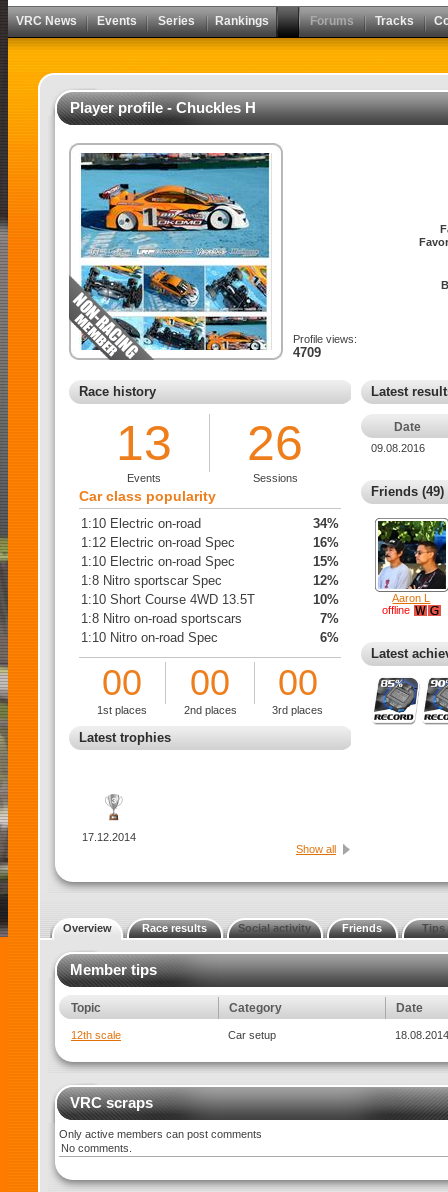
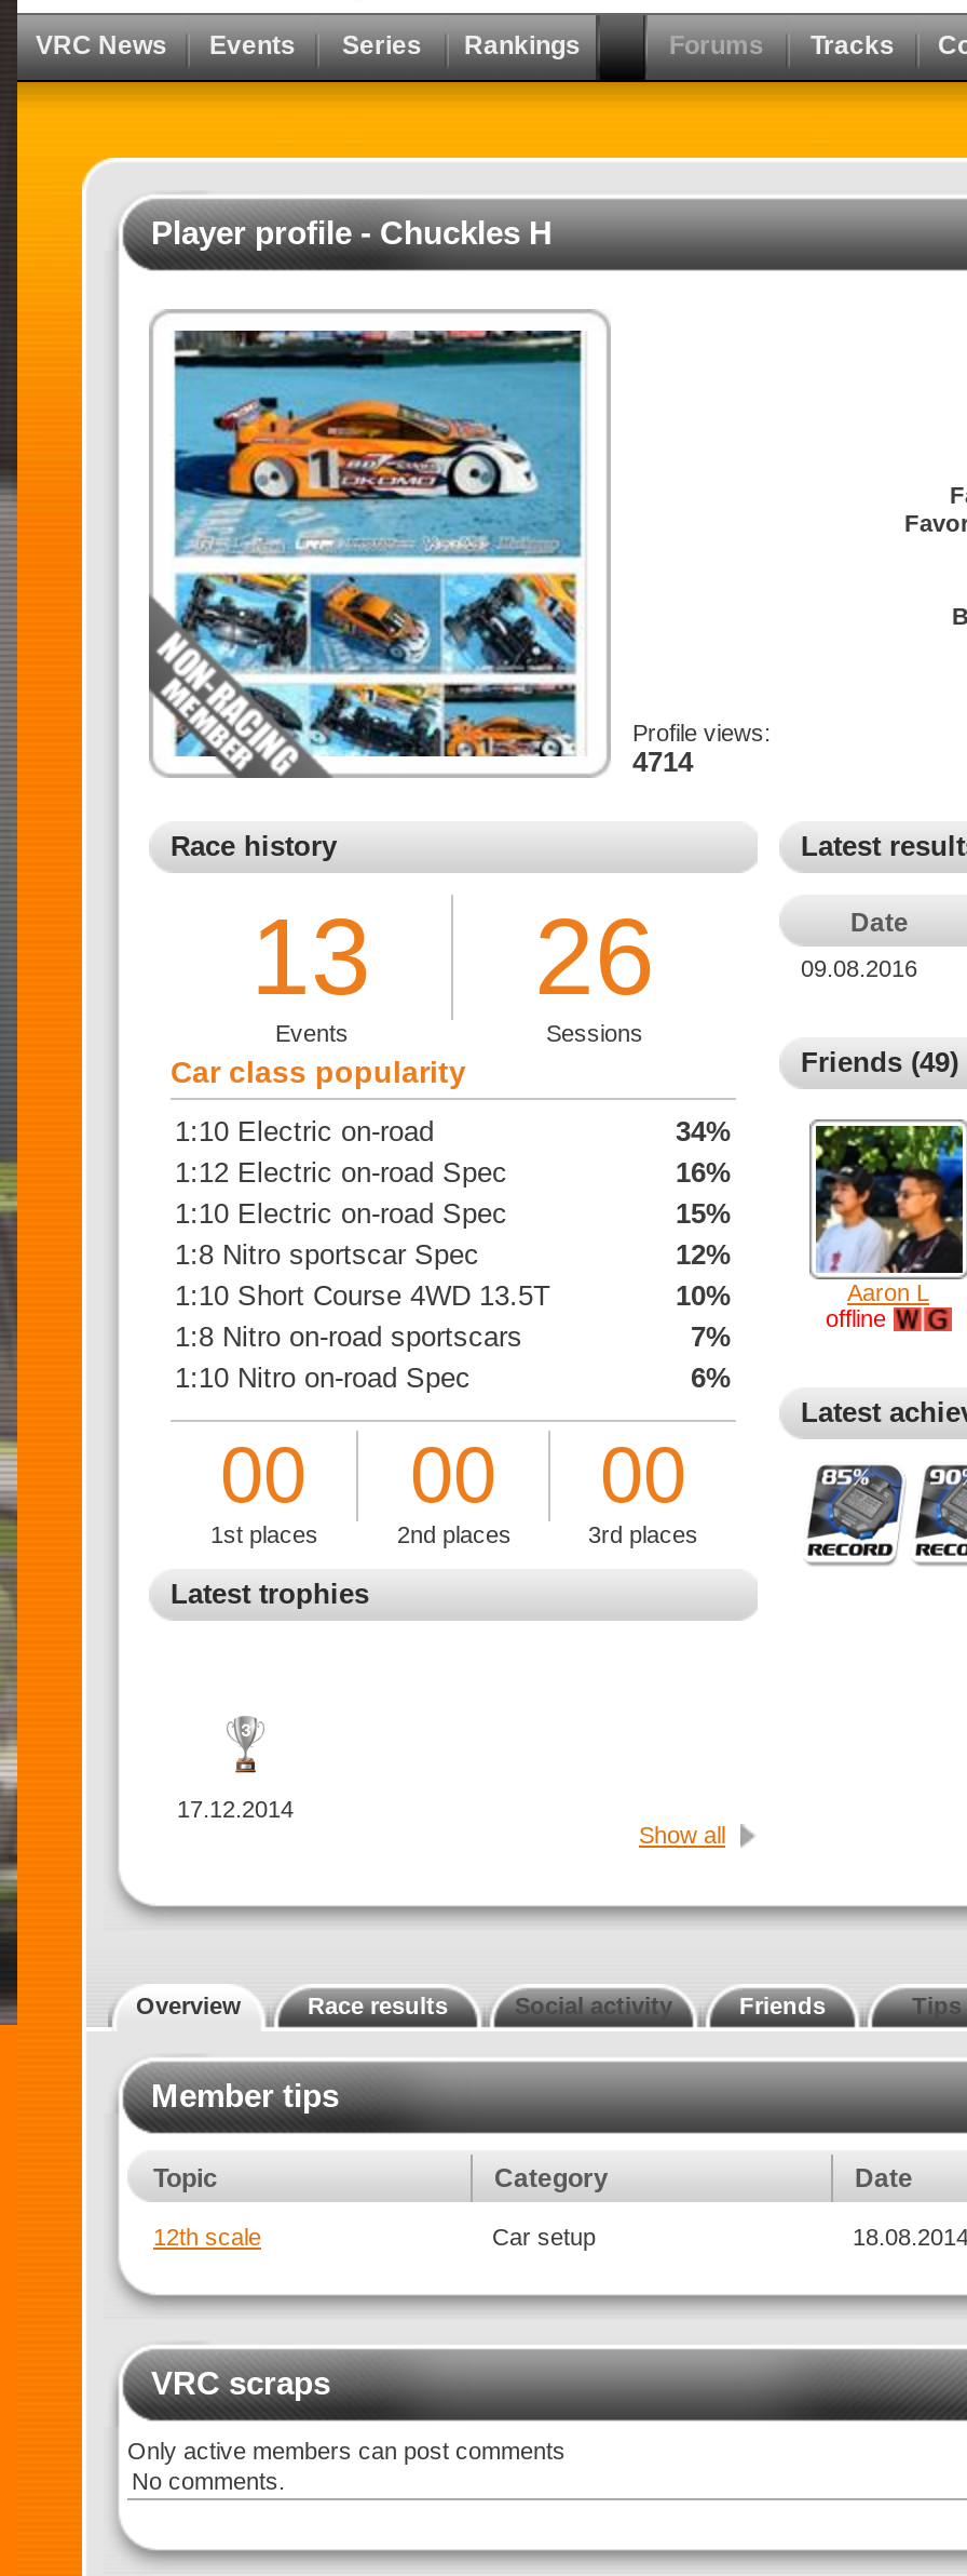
[293,345,321,360] 4709 -> [632,746,693,778] 4714

